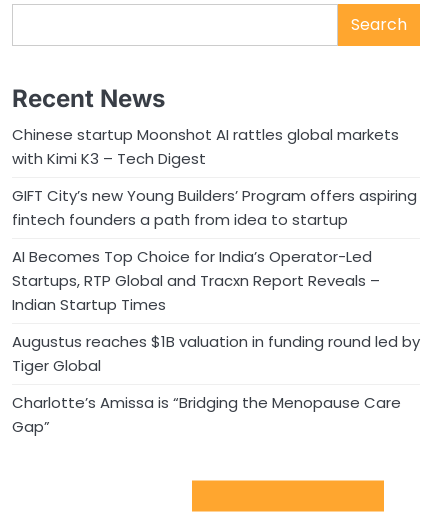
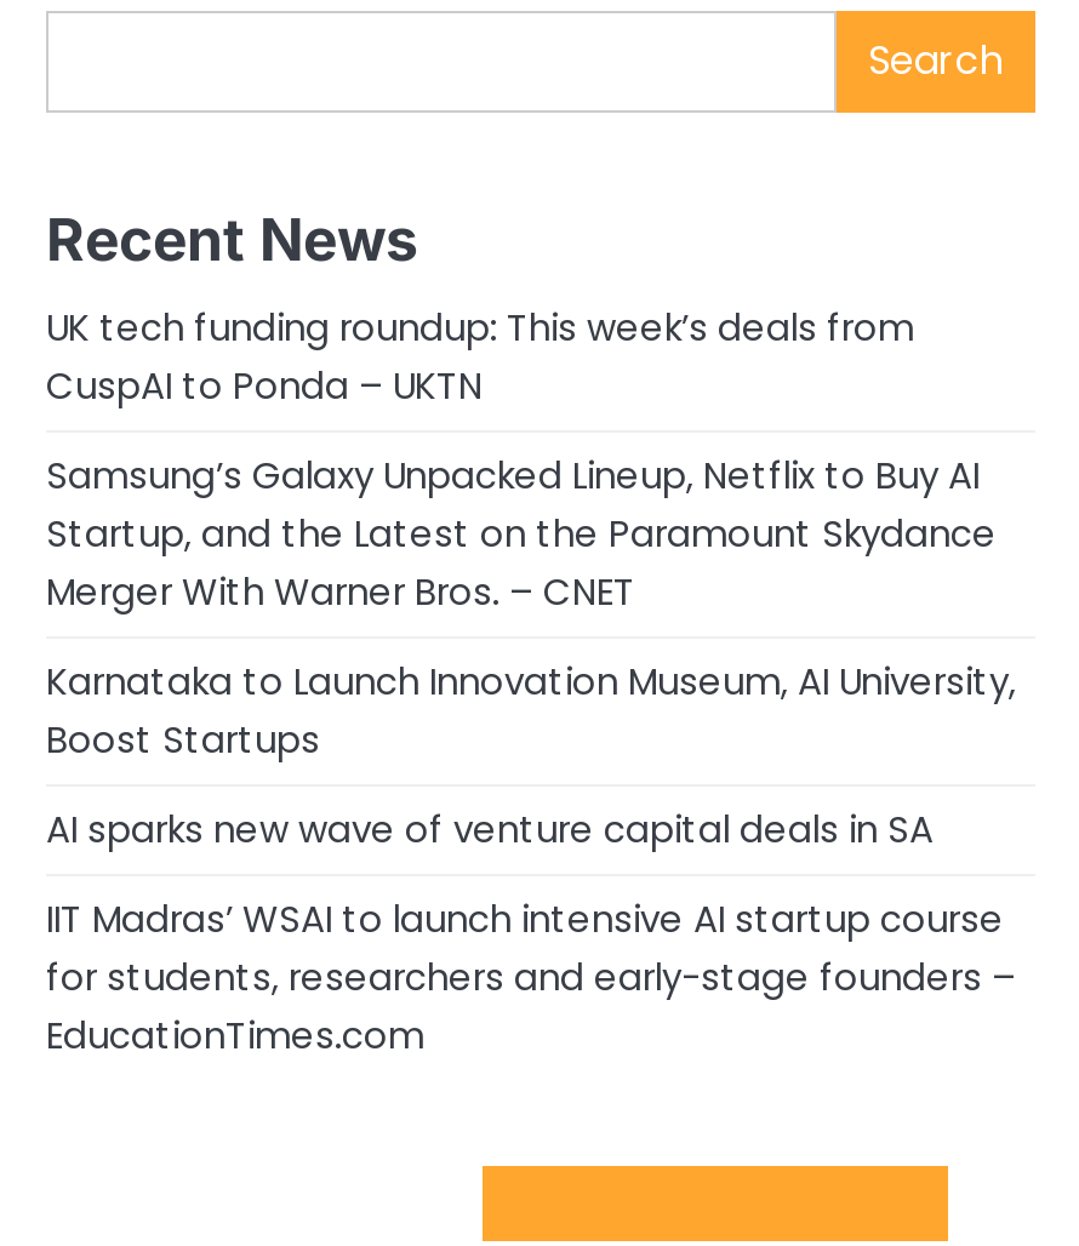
[12,124,399,169] Chinese startup Moonshot AI rattles global markets | with Kimi K3 – Tech Digest -> [46,302,914,411] UK tech funding roundup: This week’s deals from | CuspAI to Ponda – UKTN
[12,185,417,230] GIFT City’s new Young Builders’ Program offers aspiring | fintech founders a path from idea to startup -> [46,450,997,617] Samsung’s Galaxy Unpacked Lineup, Netflix to Buy AI | Startup, and the Latest on the Paramount Skydance | Merger With Warner Bros. – CNET
[12,246,380,315] AI Becomes Top Choice for India’s Operator-Led | Startups, RTP Global and Tracxn Report Reveals – | Indian Startup Times -> [46,656,1016,765] Karnataka to Launch Innovation Museum, AI University, | Boost Startups
[12,331,420,376] Augustus reaches $1B valuation in funding round led by | Tiger Global -> [46,804,934,855] AI sparks new wave of venture capital deals in SA
[12,392,401,437] Charlotte’s Amissa is “Bridging the Menopause Care | Gap” -> [46,894,1016,1061] IIT Madras’ WSAI to launch intensive AI startup course | for students, researchers and early-stage founders – | EducationTimes.com

